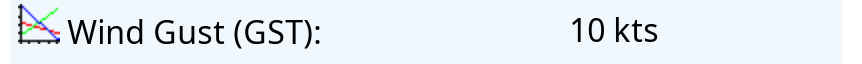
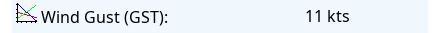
[569,8,659,52] 10 kts -> [305,5,350,27] 11 kts

